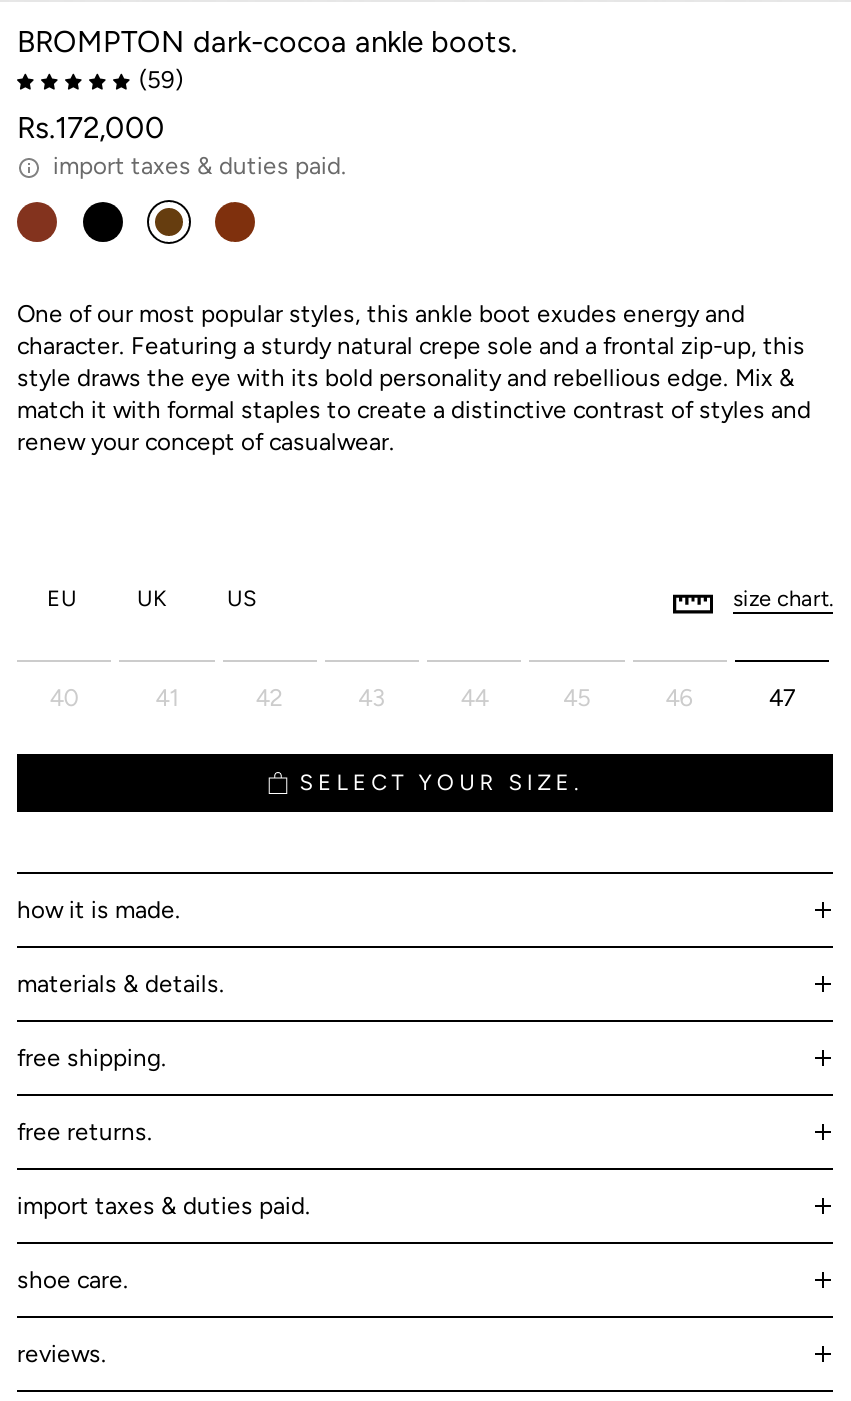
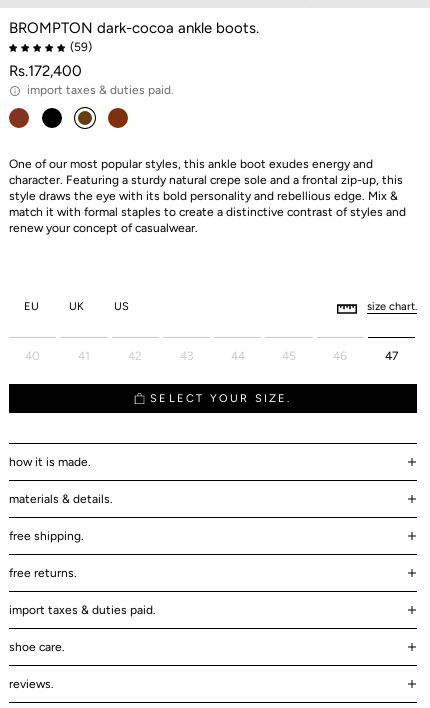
[17,110,165,146] Rs.172,000 -> [9,62,82,80] Rs.172,400

